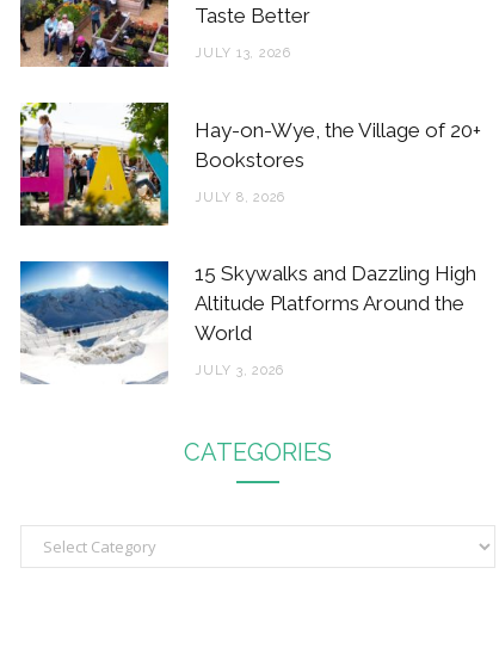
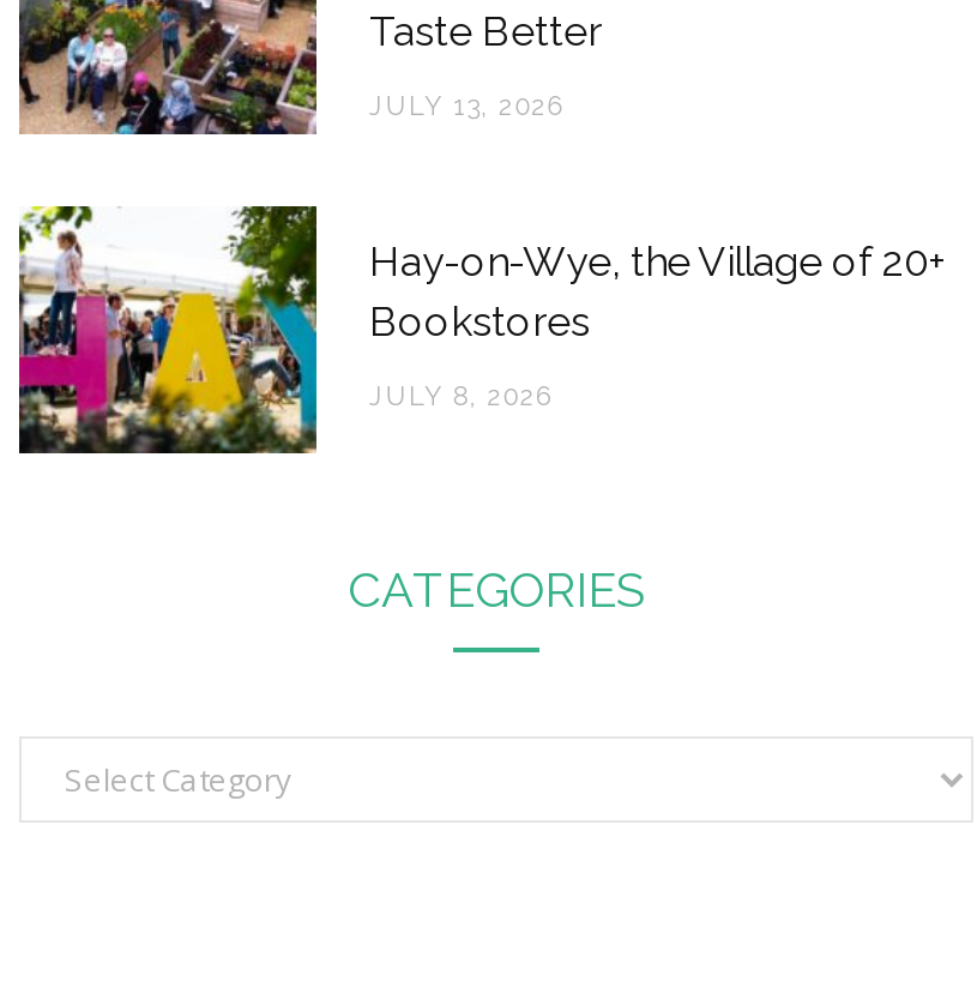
[19,260,476,384] [image] | 15 Skywalks and Dazzling High | Altitude Platforms Around the | World | JULY 3, 2026 -> none

